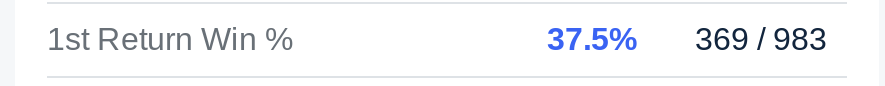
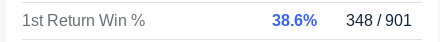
[547,22,637,56] 37.5% -> [272,12,317,29] 38.6%
[695,22,827,56] 369 / 983 -> [346,12,412,29] 348 / 901

